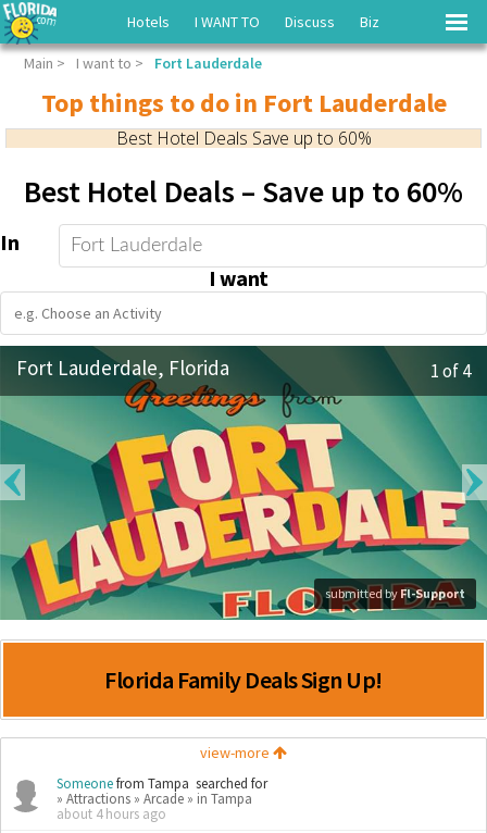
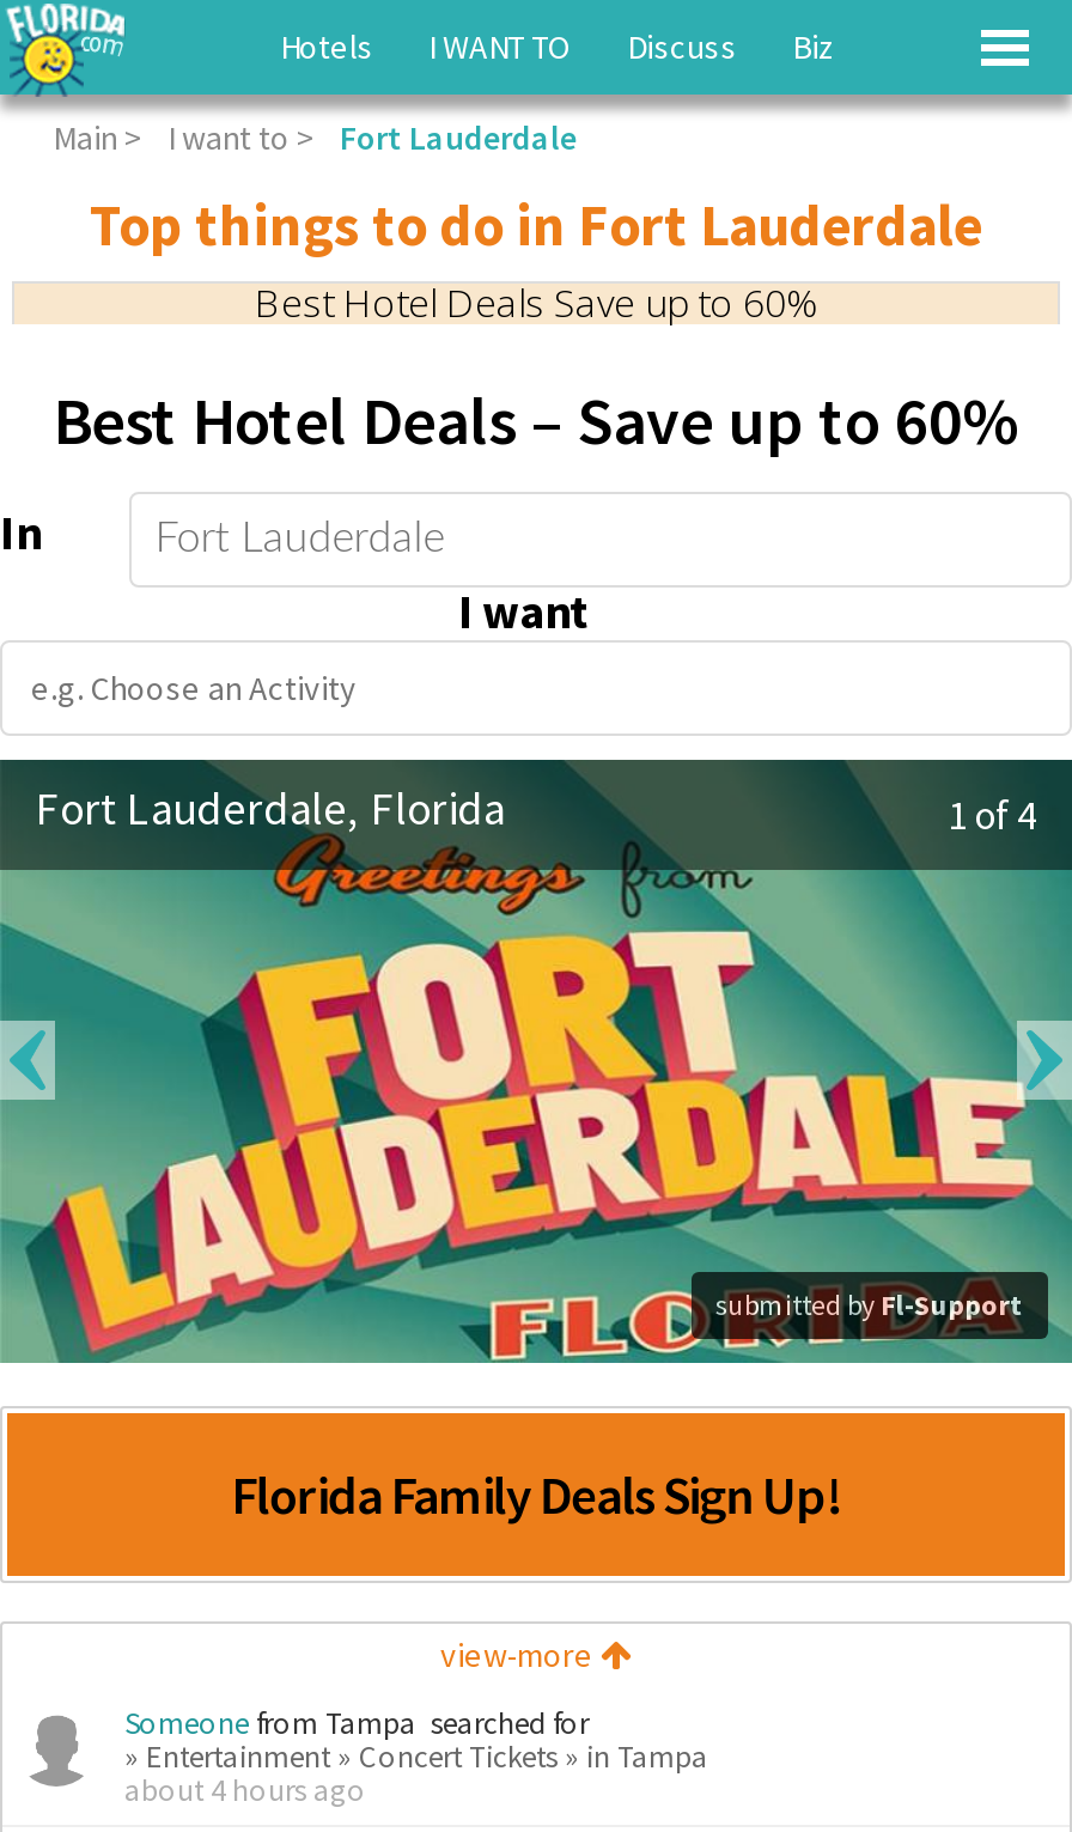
[57,790,252,808] » Attractions» Arcade» in Tampa -> [124,1736,708,1777] » Entertainment» Concert Tickets» in Tampa

